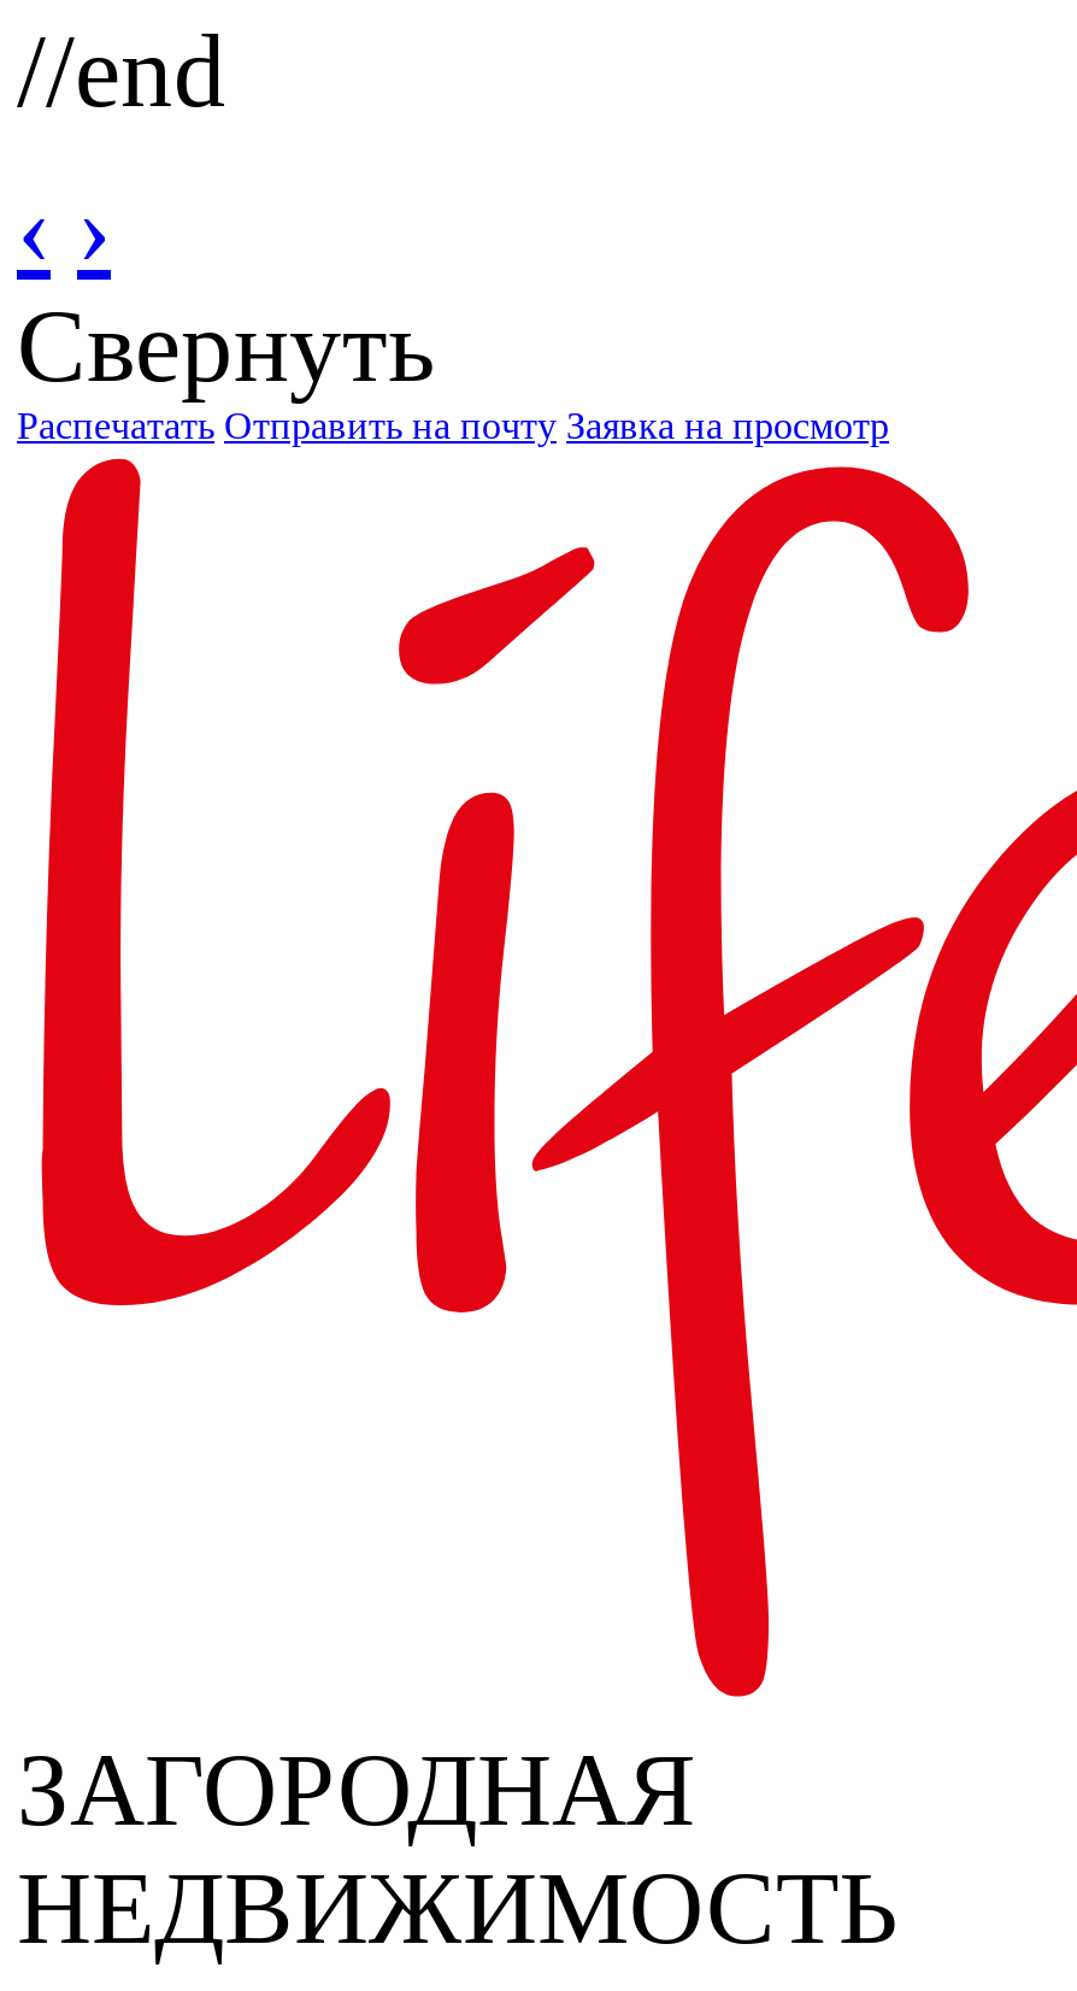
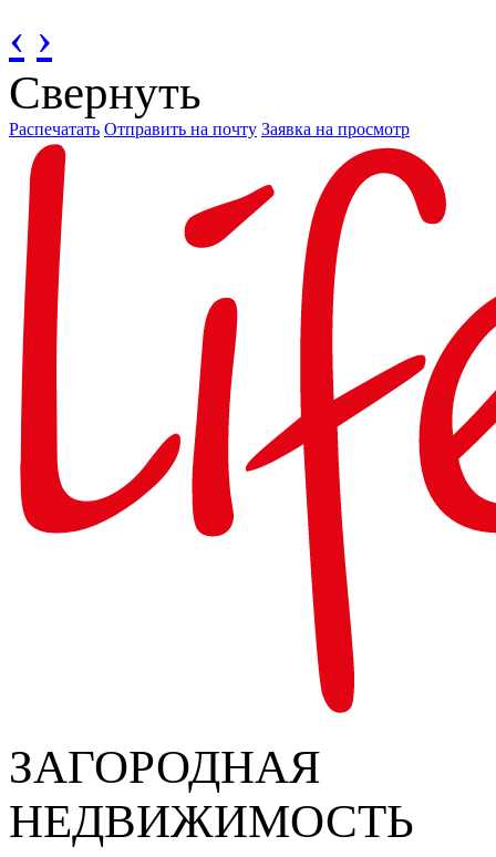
[17,14,226,128] //end -> none

